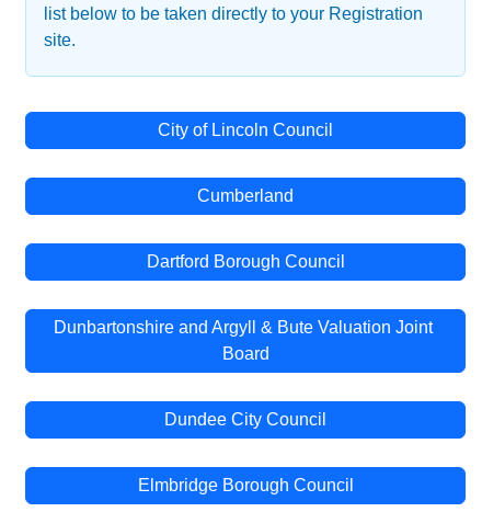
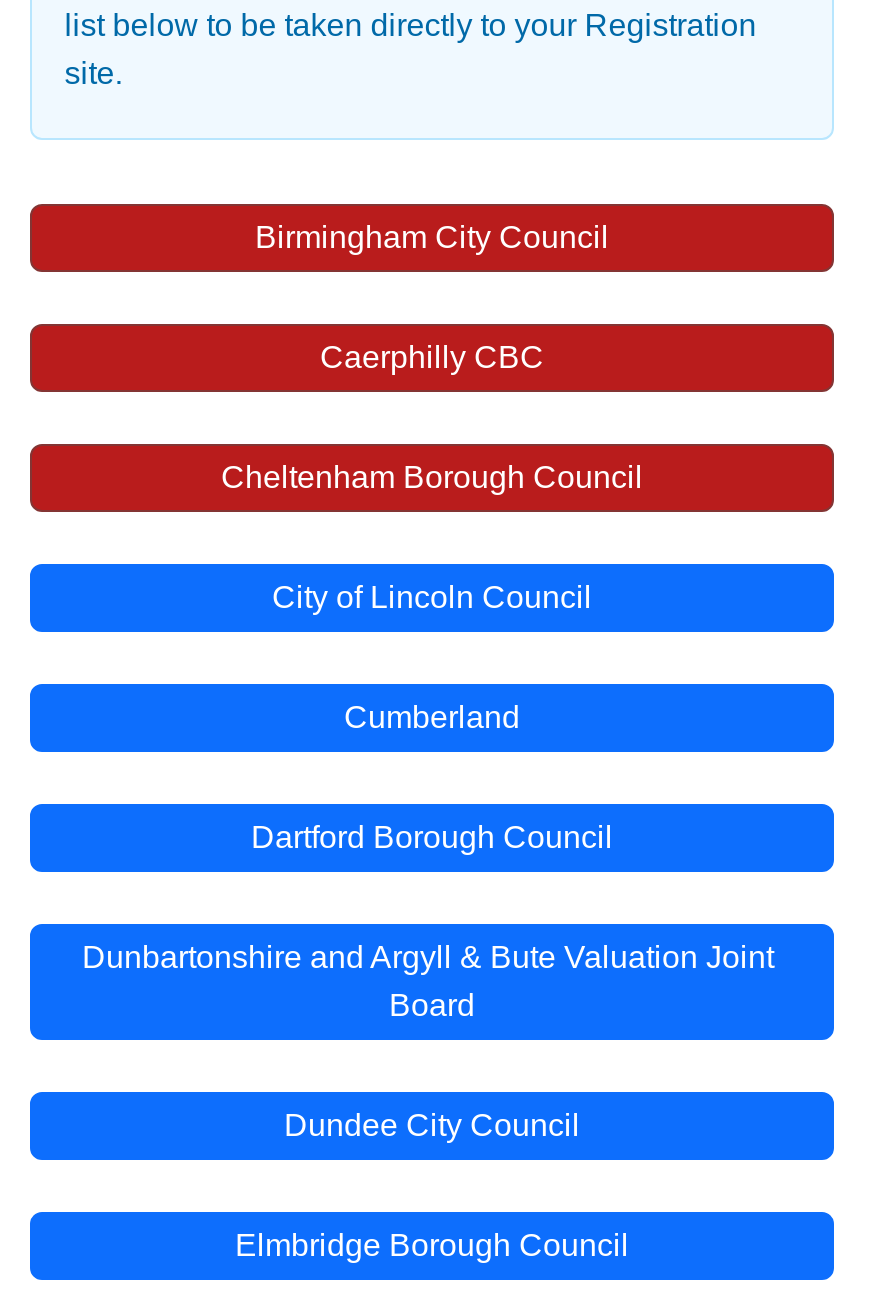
none -> [221,460,643,494] Cheltenham Borough Council
none -> [255,220,609,254] Birmingham City Council
none -> [320,340,544,374] Caerphilly CBC

